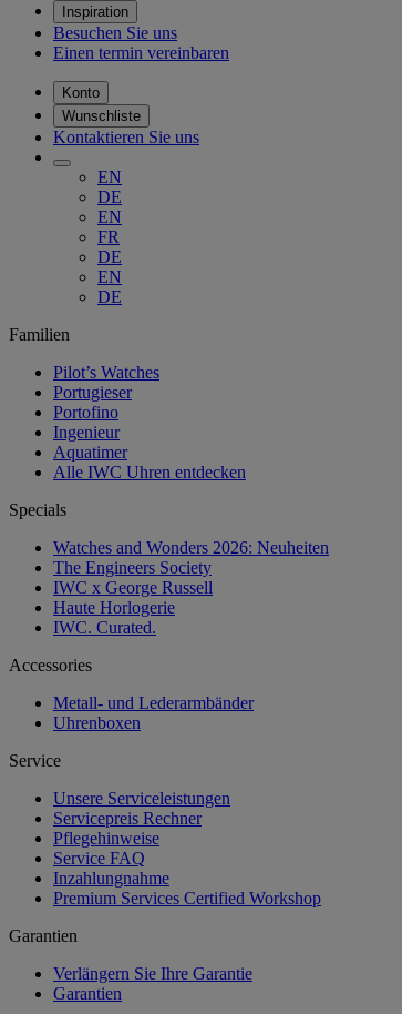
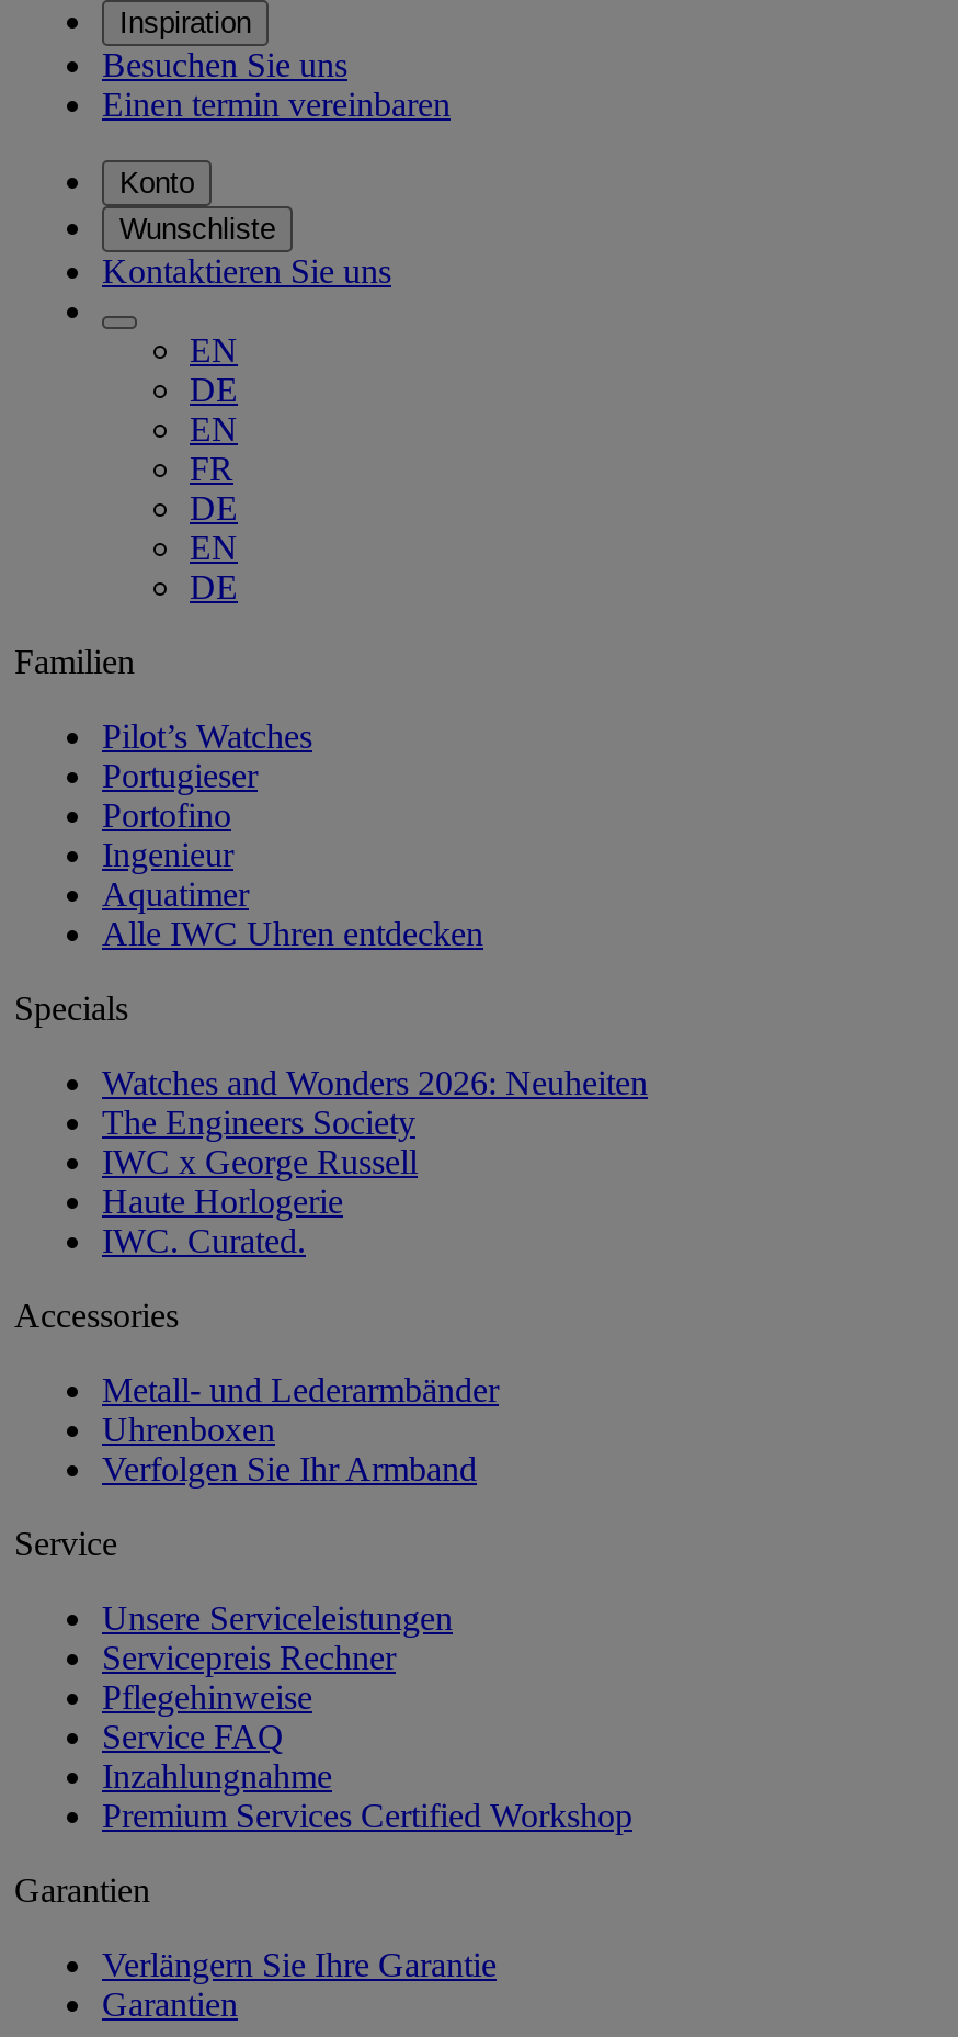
none -> [102,1451,477,1489] Verfolgen Sie Ihr Armband

